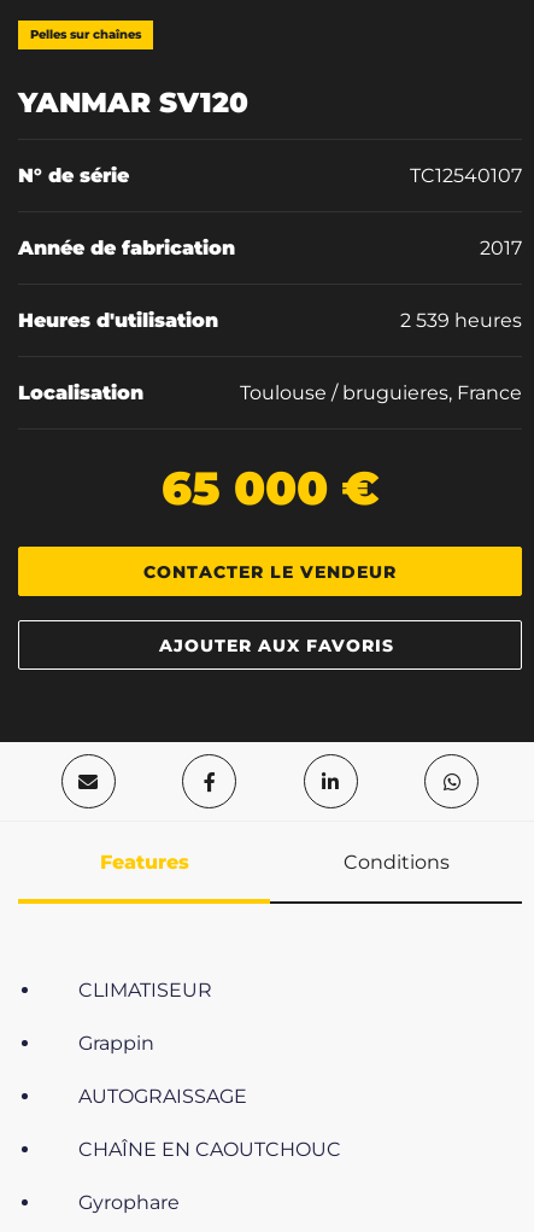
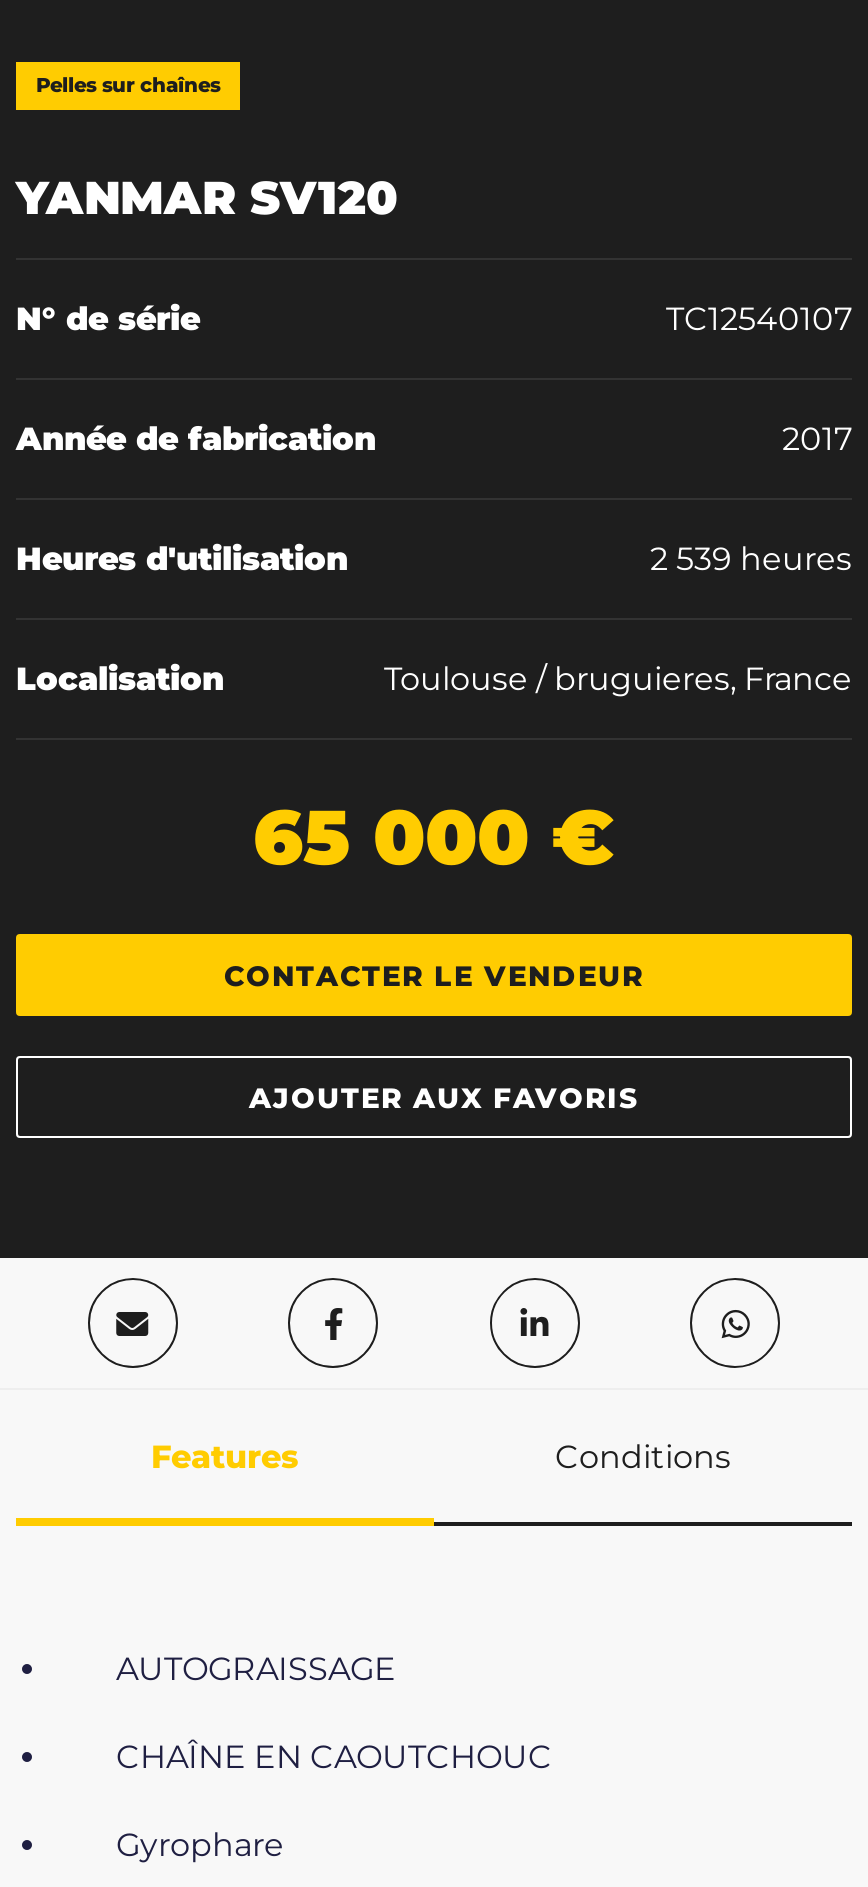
[78,979,212,1055] CLIMATISEUR | Grappin -> none

